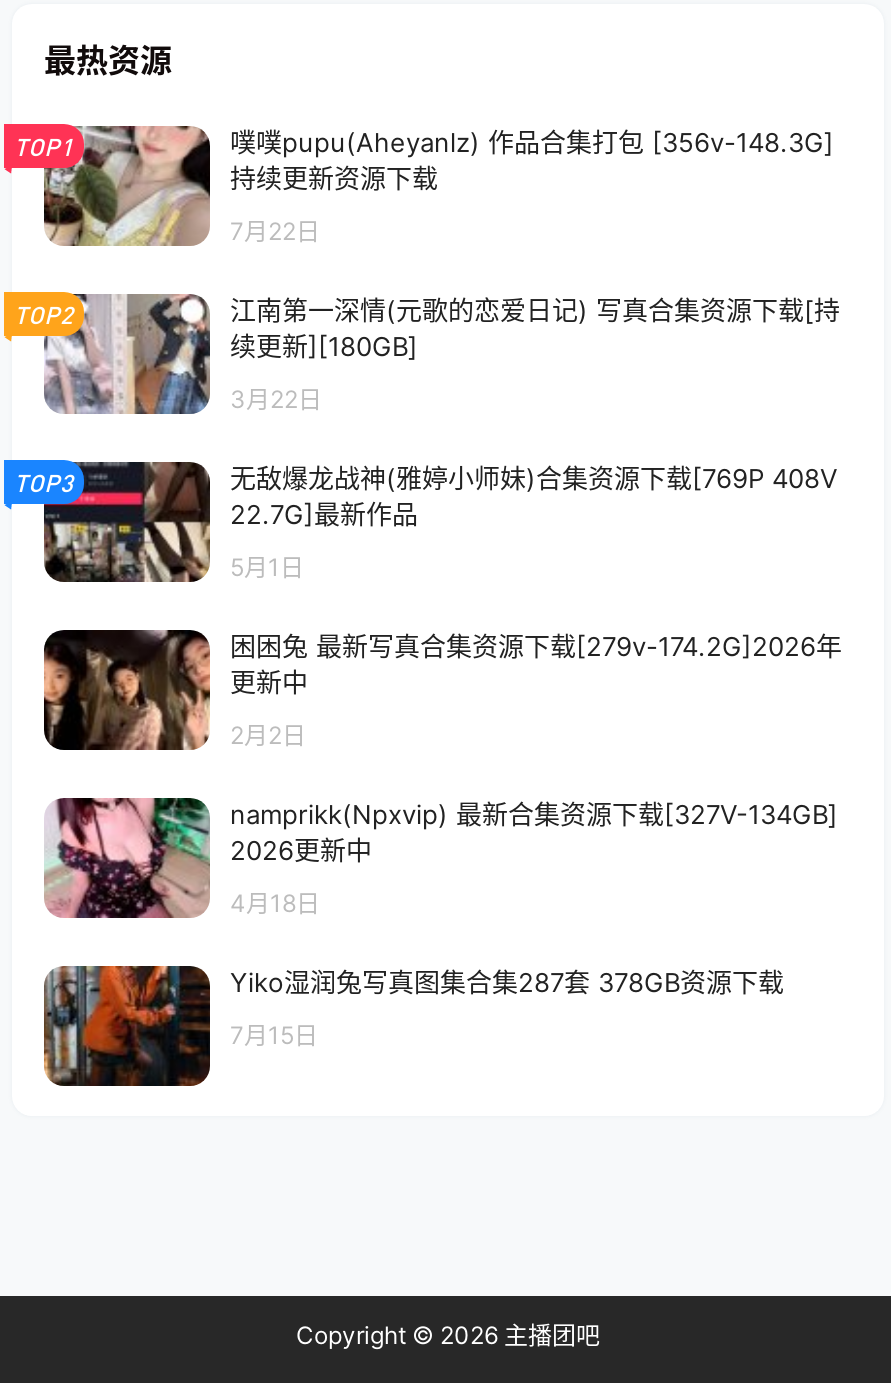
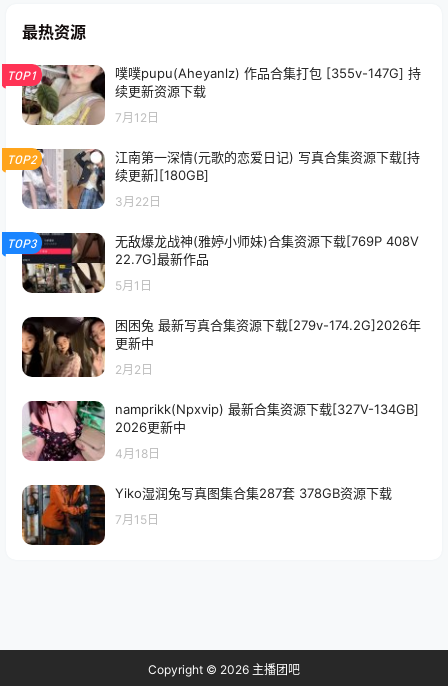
[230,127,834,195] 噗噗pupu(Aheyanlz) 作品合集打包 [356v-148.3G] | 持续更新资源下载 -> [115,65,421,99] 噗噗pupu(Aheyanlz) 作品合集打包 [355v-147G] 持 | 续更新资源下载
[230,217,320,247] 7月22日 -> [115,110,159,125] 7月12日

